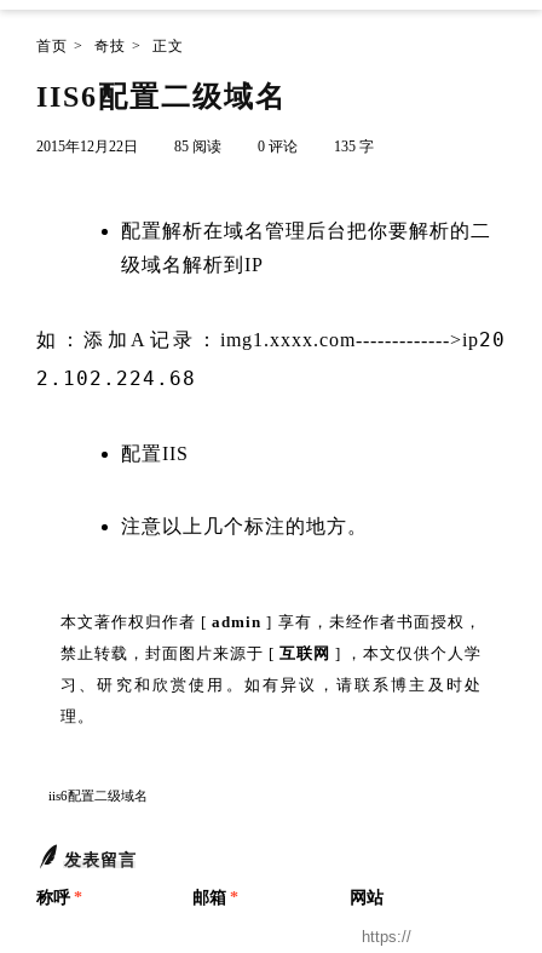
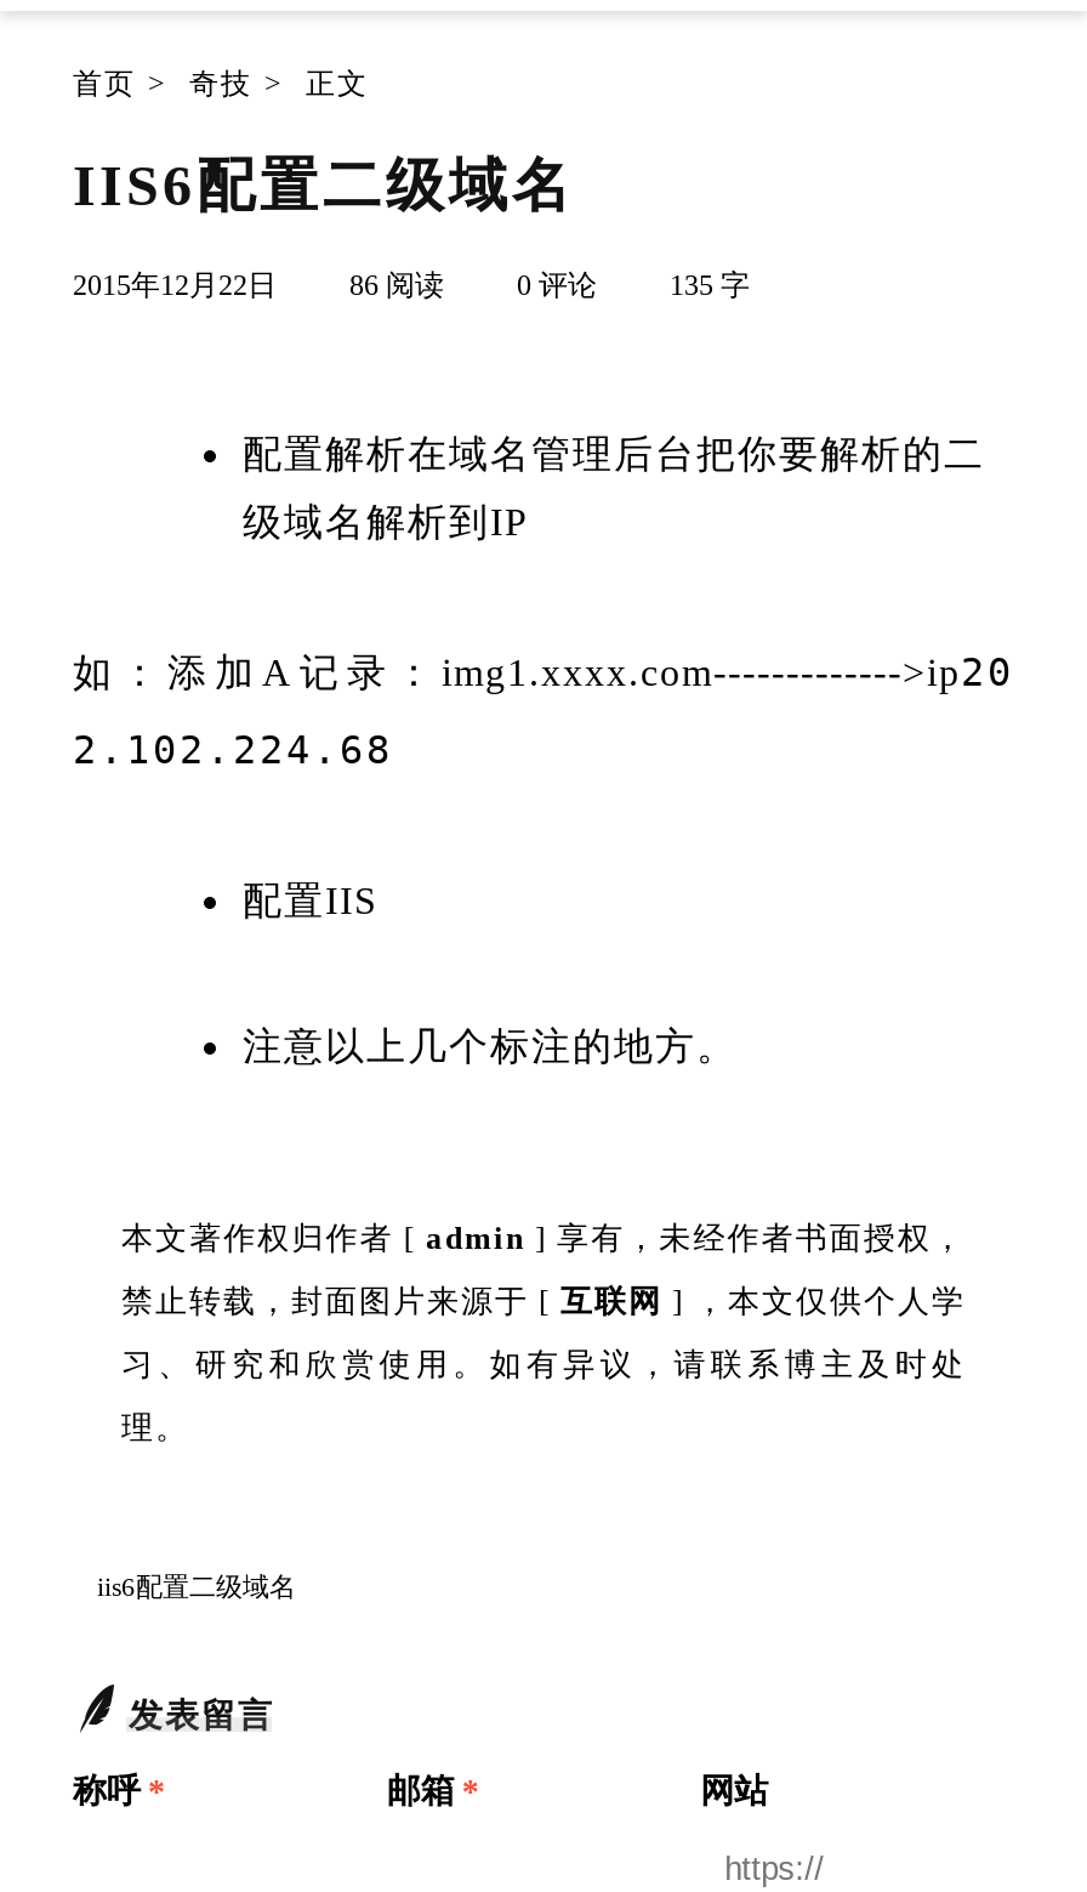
[174,138,221,155] 85 阅读 -> [349,268,444,302] 86 阅读

